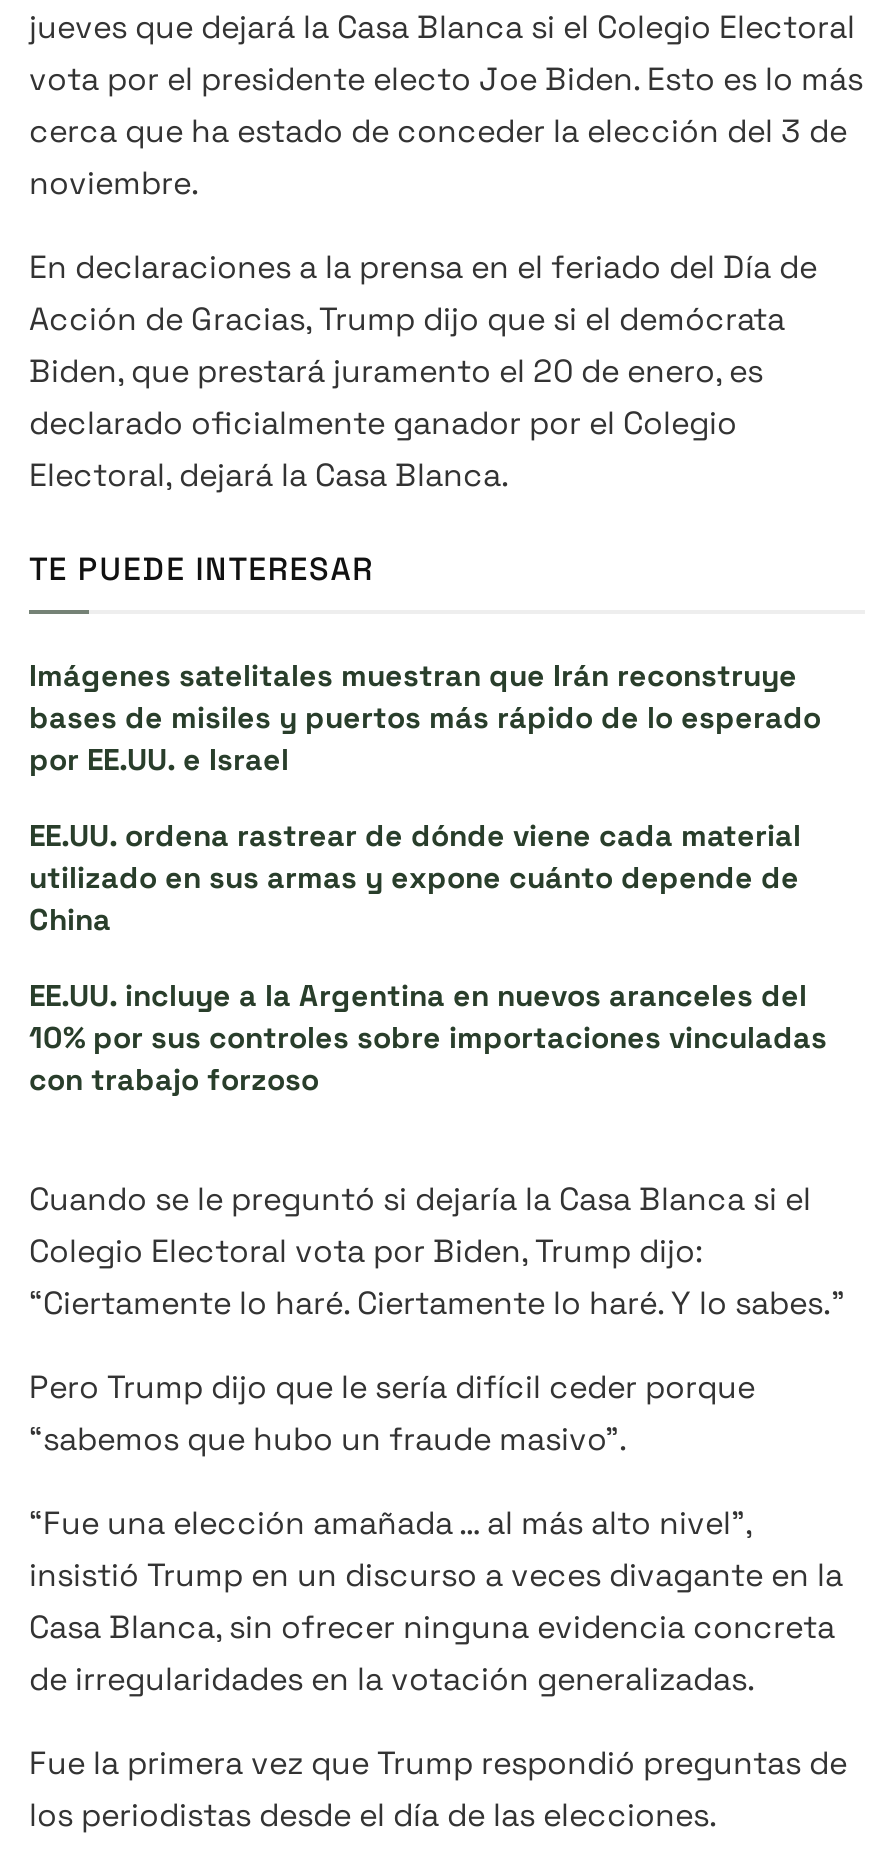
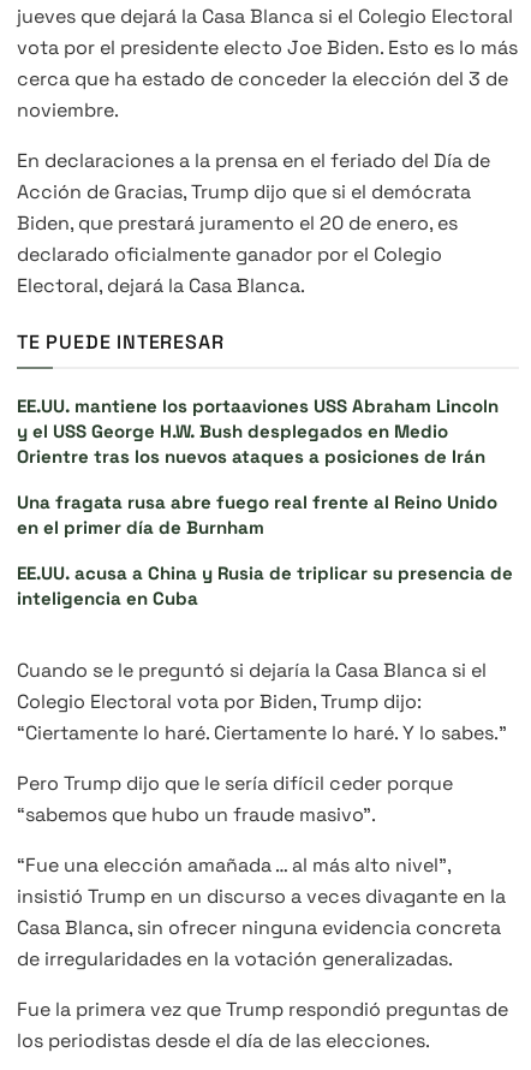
[29,655,821,777] Imágenes satelitales muestran que Irán reconstruye | bases de misiles y puertos más rápido de lo esperado | por EE.UU. e Israel -> [17,394,499,467] EE.UU. mantiene los portaaviones USS Abraham Lincoln | y el USS George H.W. Bush desplegados en Medio | Orientre tras los nuevos ataques a posiciones de Irán
[29,815,801,937] EE.UU. ordena rastrear de dónde viene cada material | utilizado en sus armas y expone cuánto depende de | China -> [17,490,497,538] Una fragata rusa abre fuego real frente al Reino Unido | en el primer día de Burnham
[29,975,827,1097] EE.UU. incluye a la Argentina en nuevos aranceles del | 10% por sus controles sobre importaciones vinculadas | con trabajo forzoso -> [17,561,513,609] EE.UU. acusa a China y Rusia de triplicar su presencia de | inteligencia en Cuba

